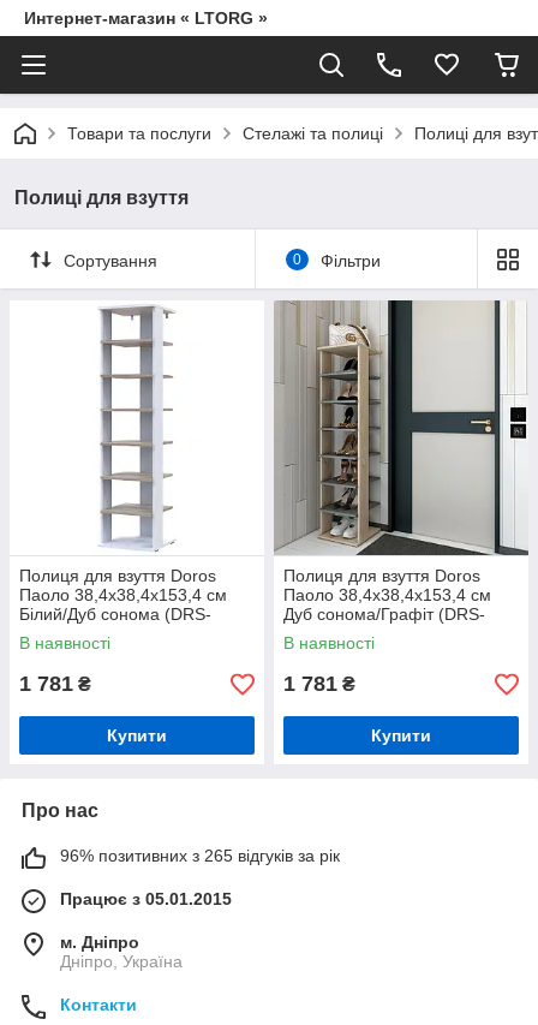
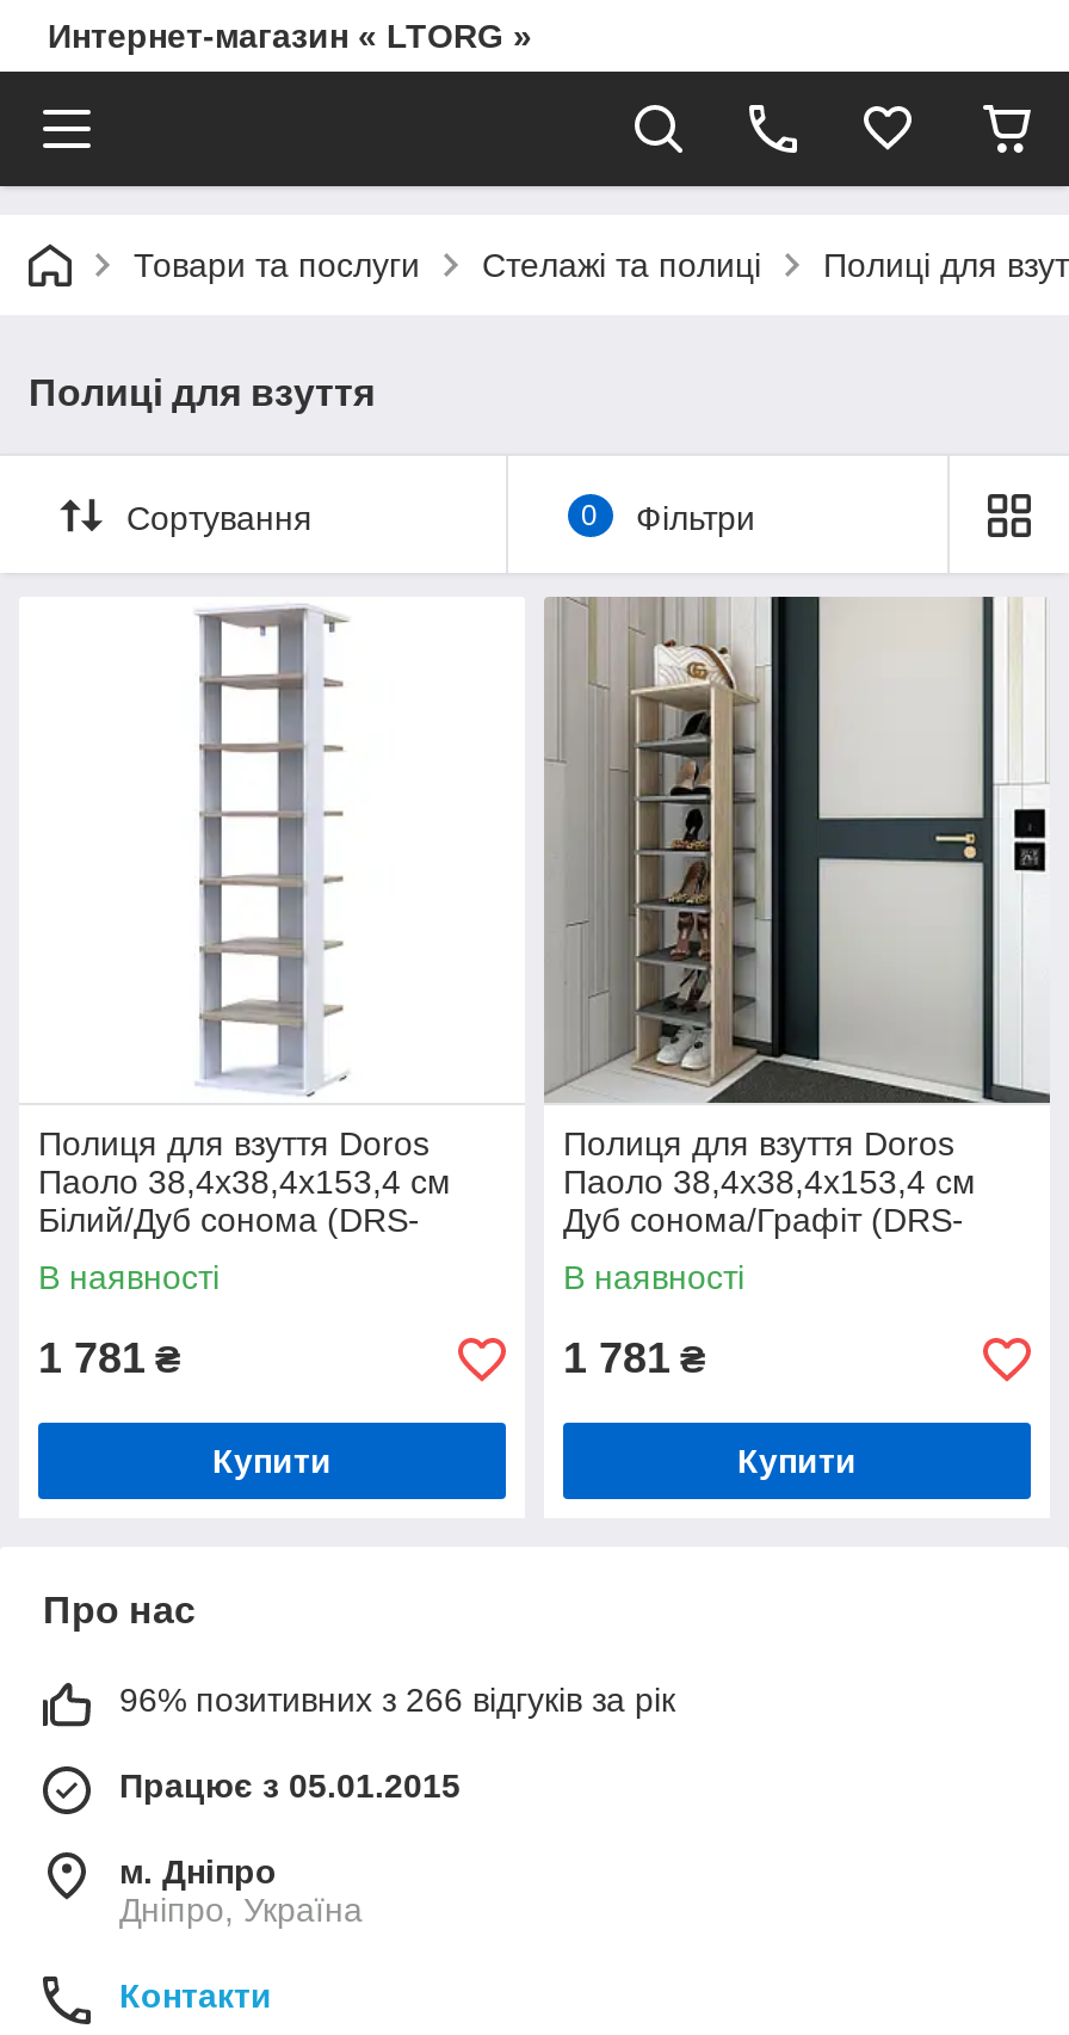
[60,846,340,865] 96% позитивних з 265 відгуків за рік -> [119,1681,675,1719] 96% позитивних з 266 відгуків за рік

